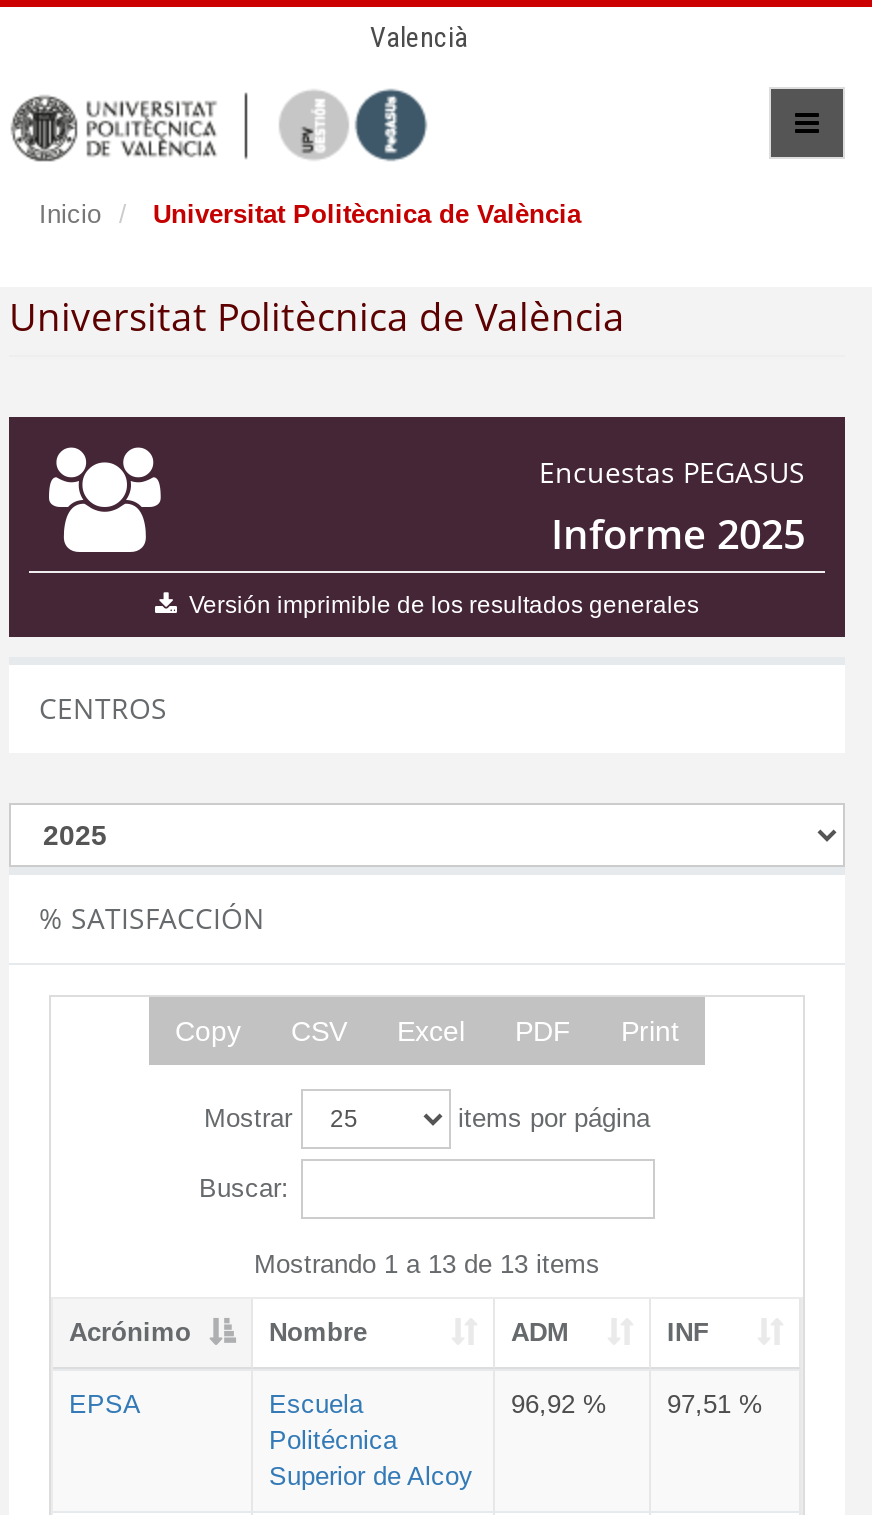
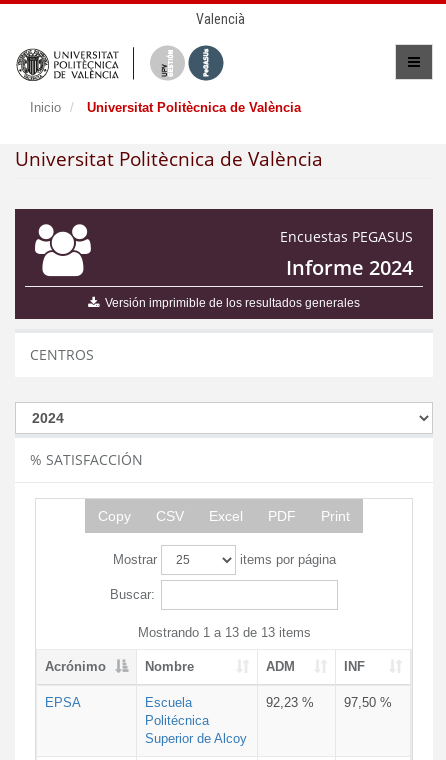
[551,507,805,561] Informe 2025 -> [286,254,413,281] Informe 2024
[511,1388,607,1418] 96,92 % -> [266,694,314,709] 92,23 %
[667,1388,763,1418] 97,51 % -> [344,694,392,709] 97,50 %

